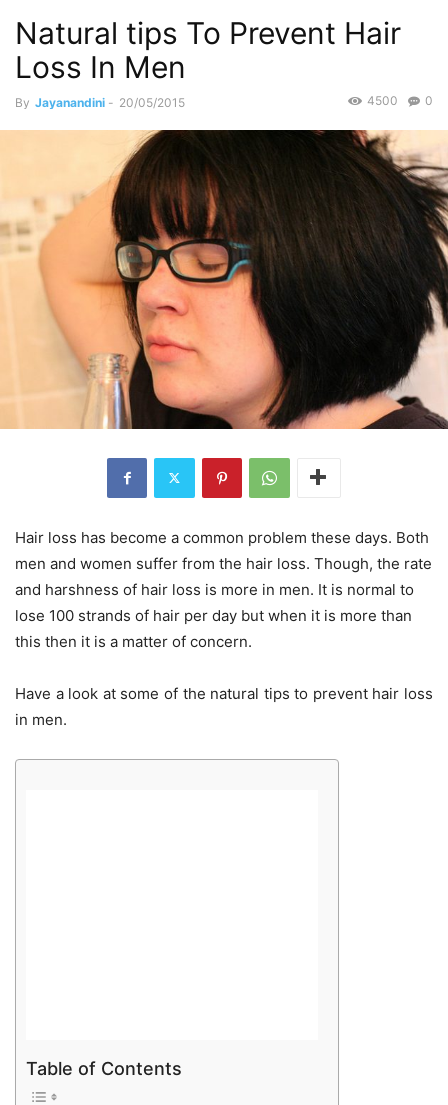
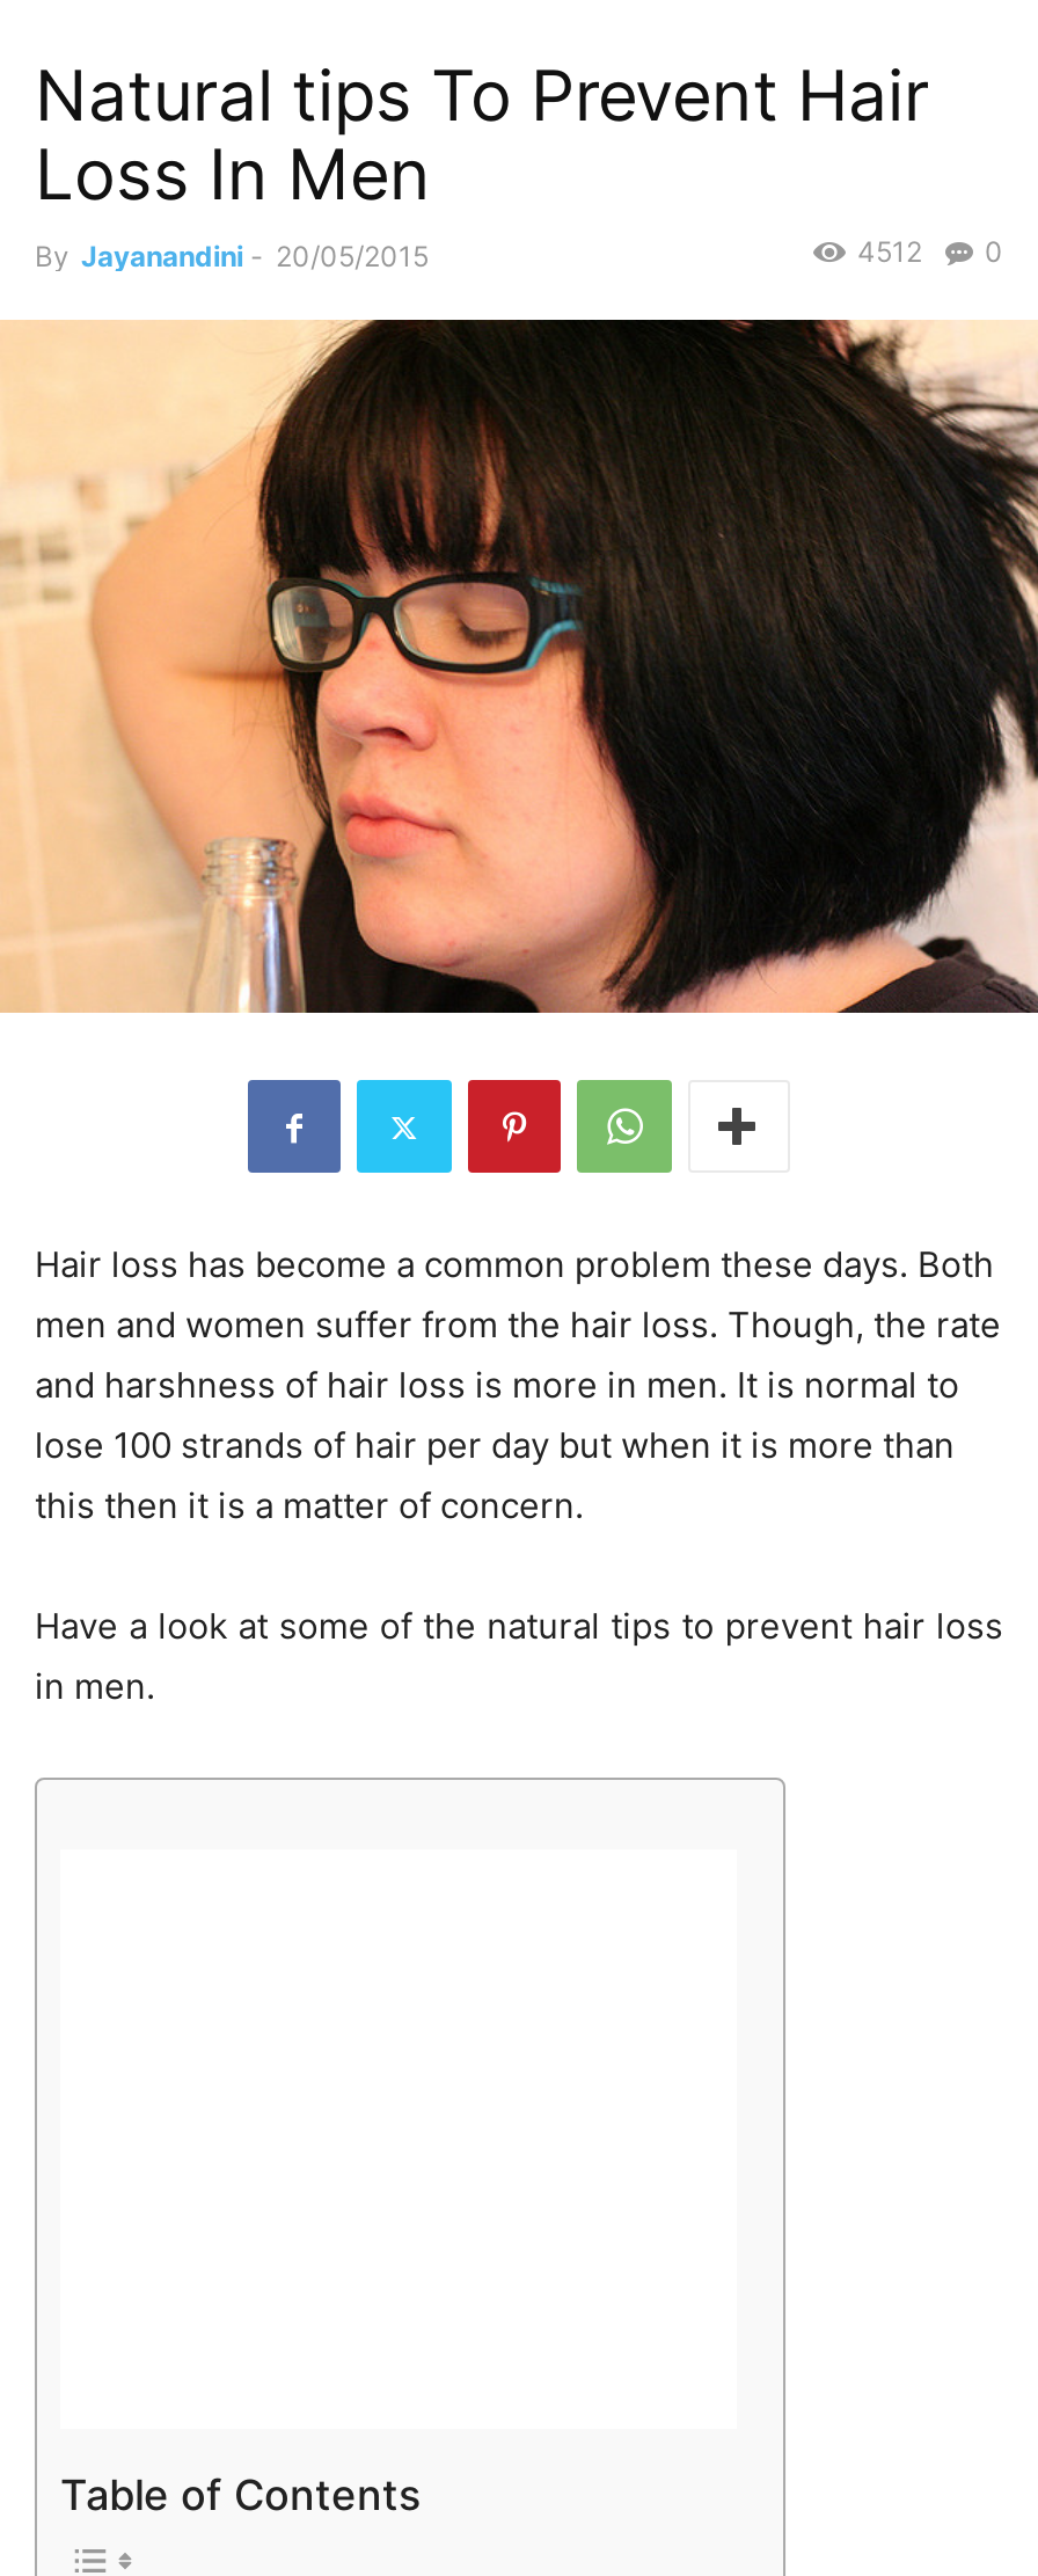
[367,93,433,108] 4500 0 -> [857,234,1003,269] 4512 0

